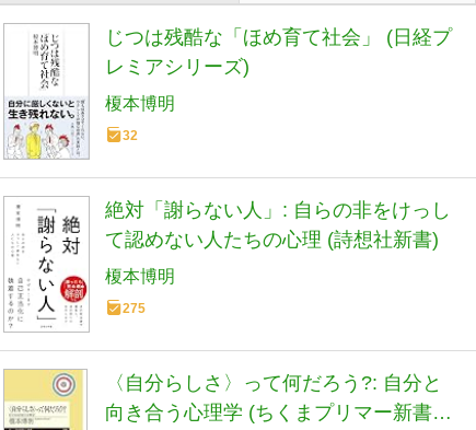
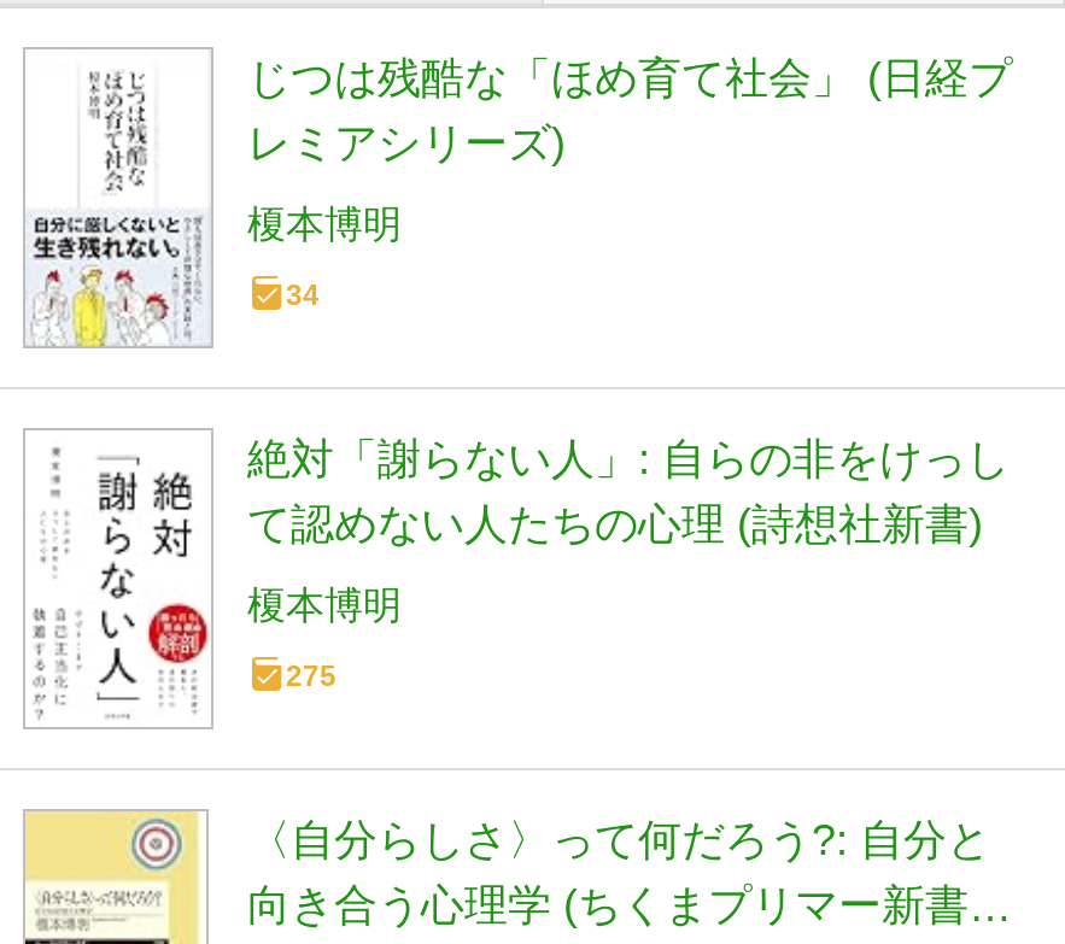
[123,128,138,143] 32 -> [286,278,320,312] 34

